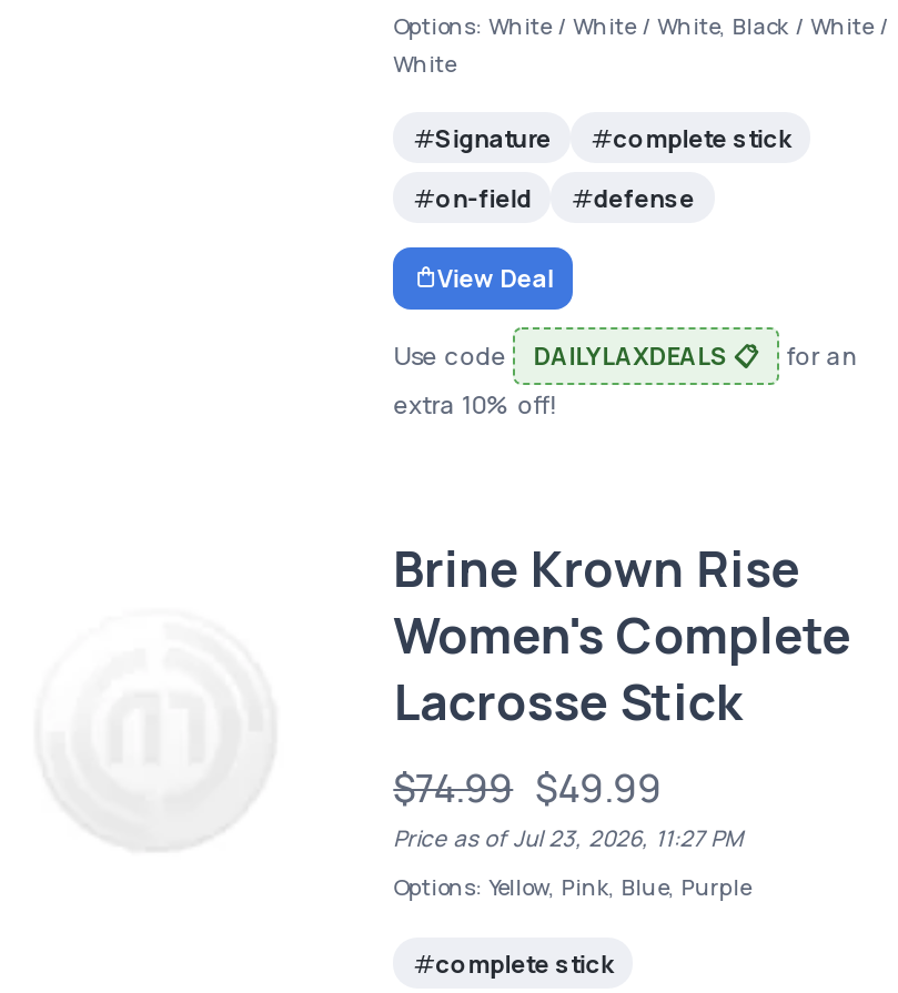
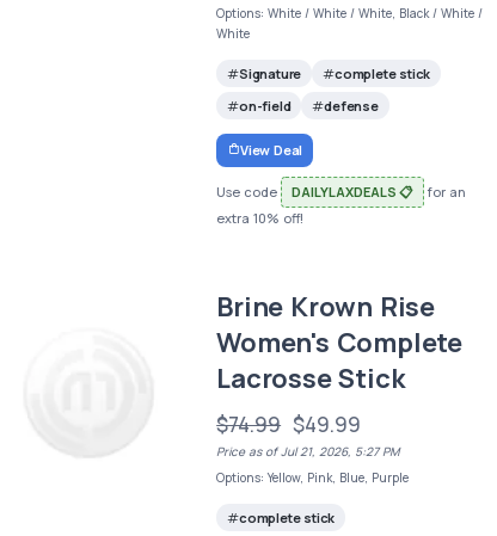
[393,823,742,854] Price as of Jul 23, 2026, 11:27 PM -> [216,443,399,459] Price as of Jul 21, 2026, 5:27 PM

